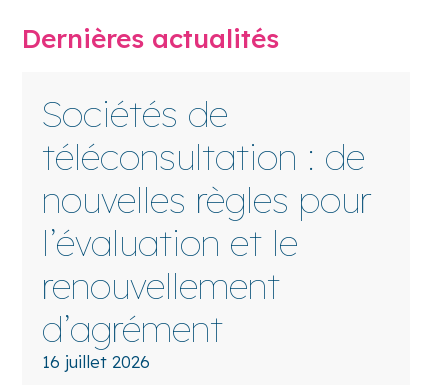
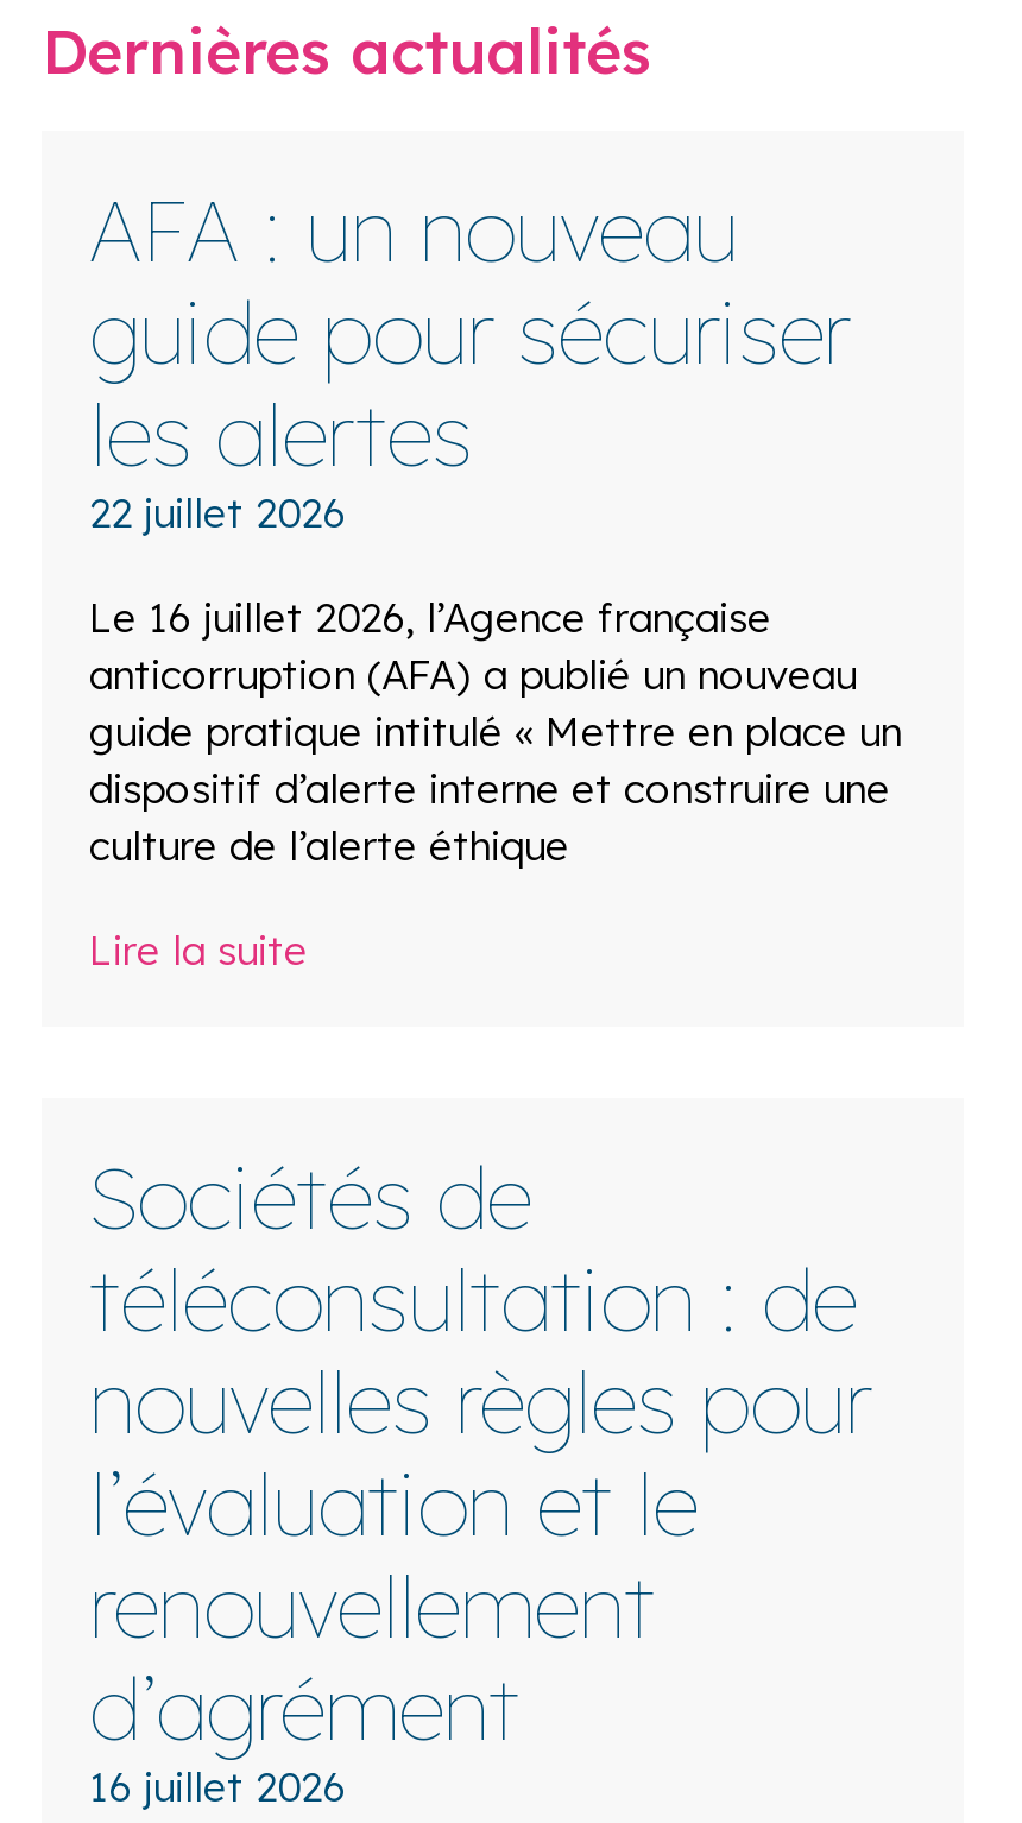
none -> [89,176,902,974] AFA : un nouveau | guide pour sécuriser | les alertes | 22 juillet 2026 | Le 16 juillet 2026, l’Agence française | anticorruption (AFA) a publié un nouveau | guide pratique intitulé « Mettre en place un | dispositif d’alerte interne et construire une | culture de l’alerte éthique | Lire la suite

